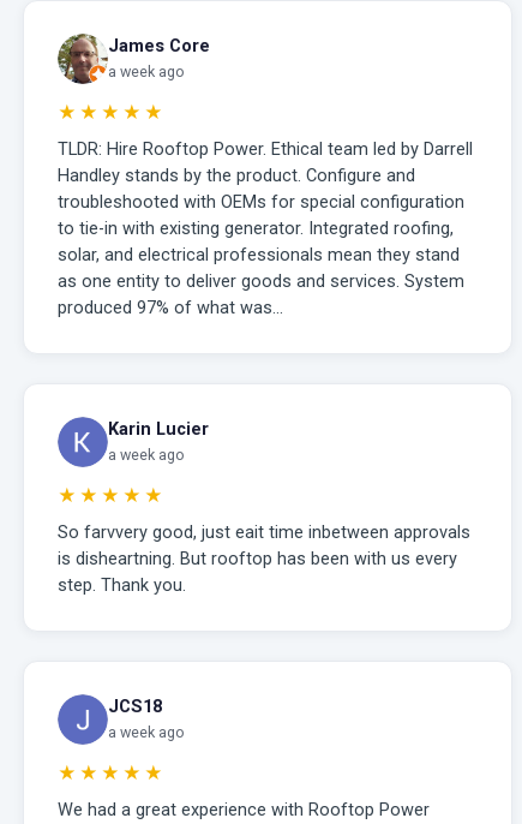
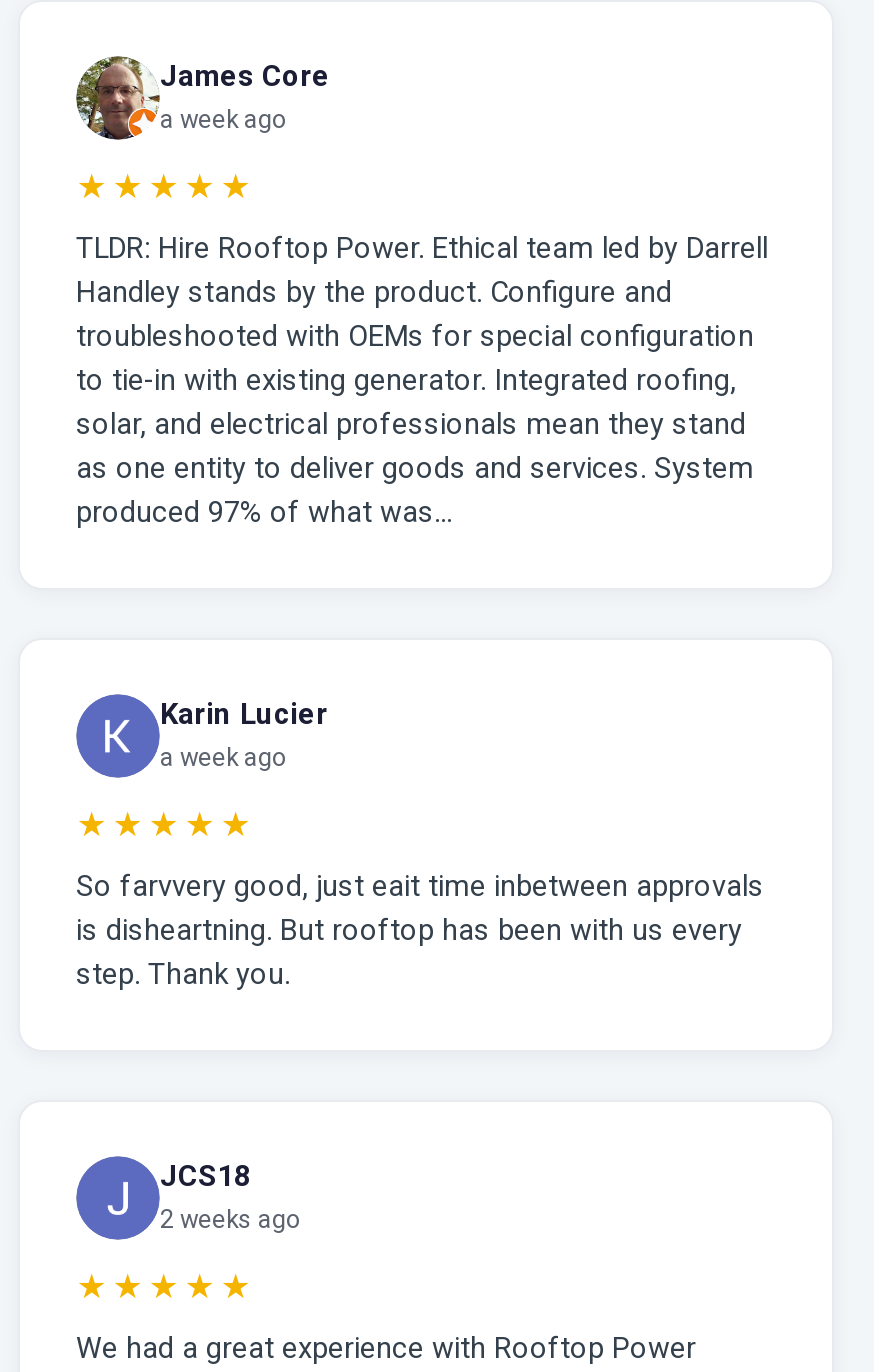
[108,723,185,741] a week ago -> [160,1204,302,1234] 2 weeks ago

